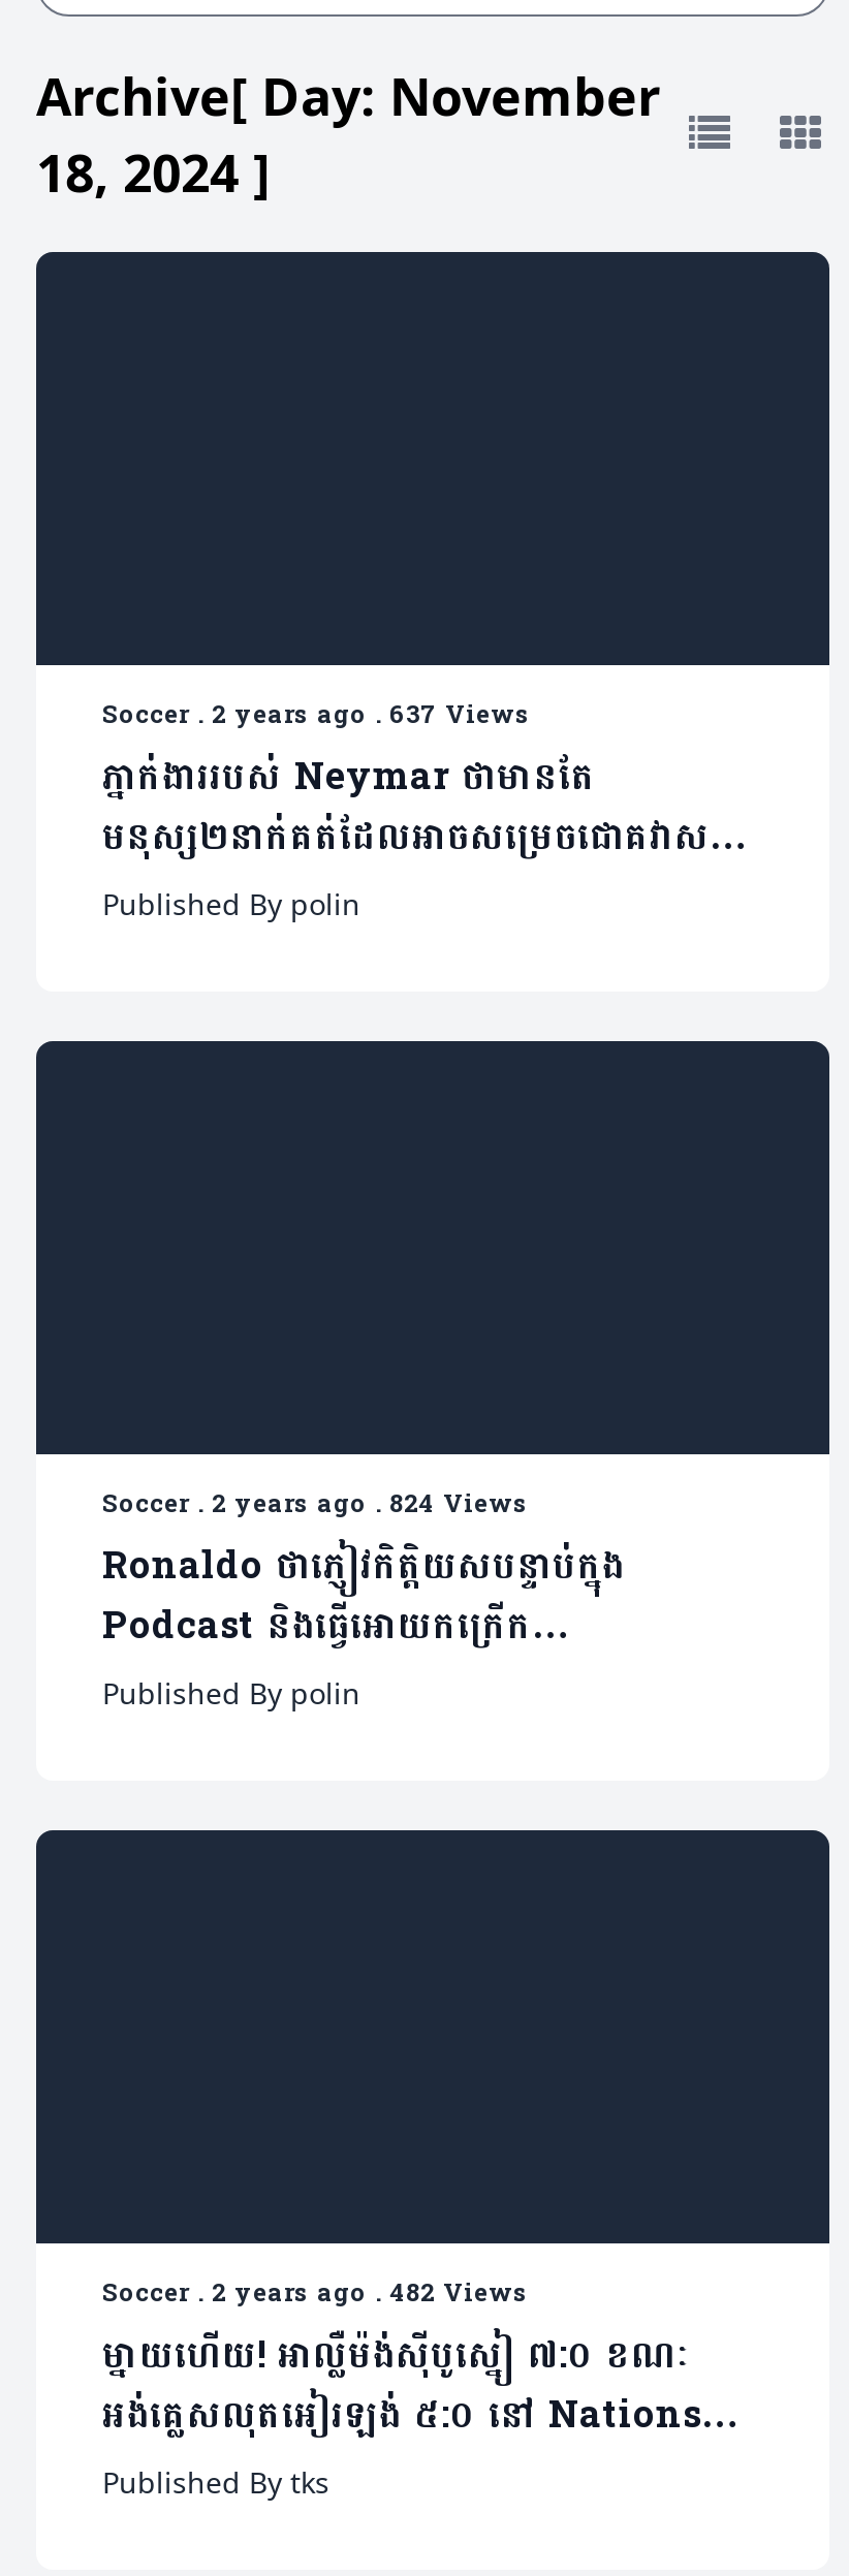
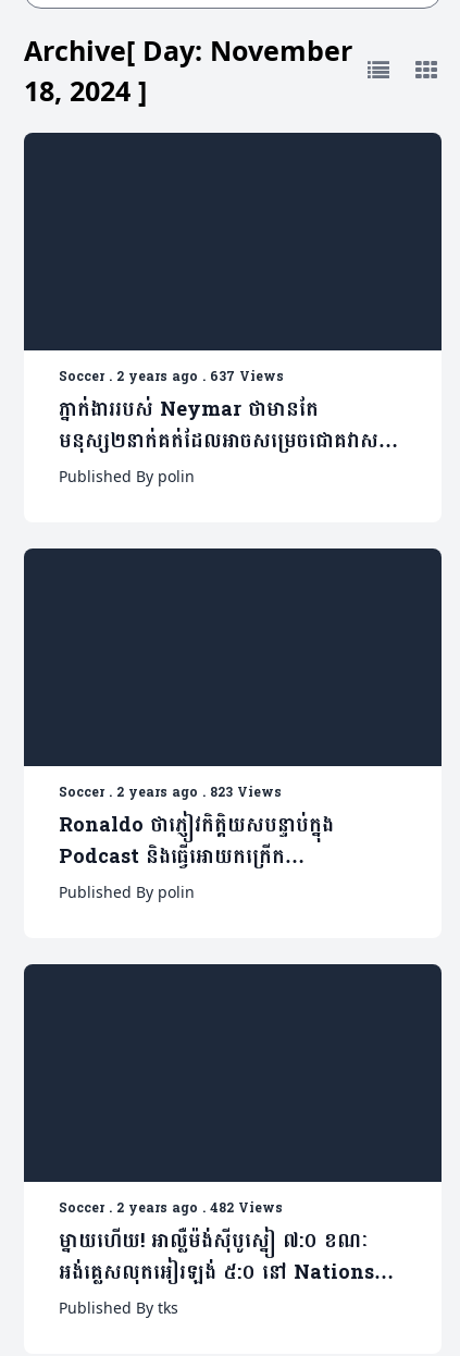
[102,1481,528,1527] Soccer. 2 years ago. 824 Views -> [59,780,282,804] Soccer. 2 years ago. 823 Views

